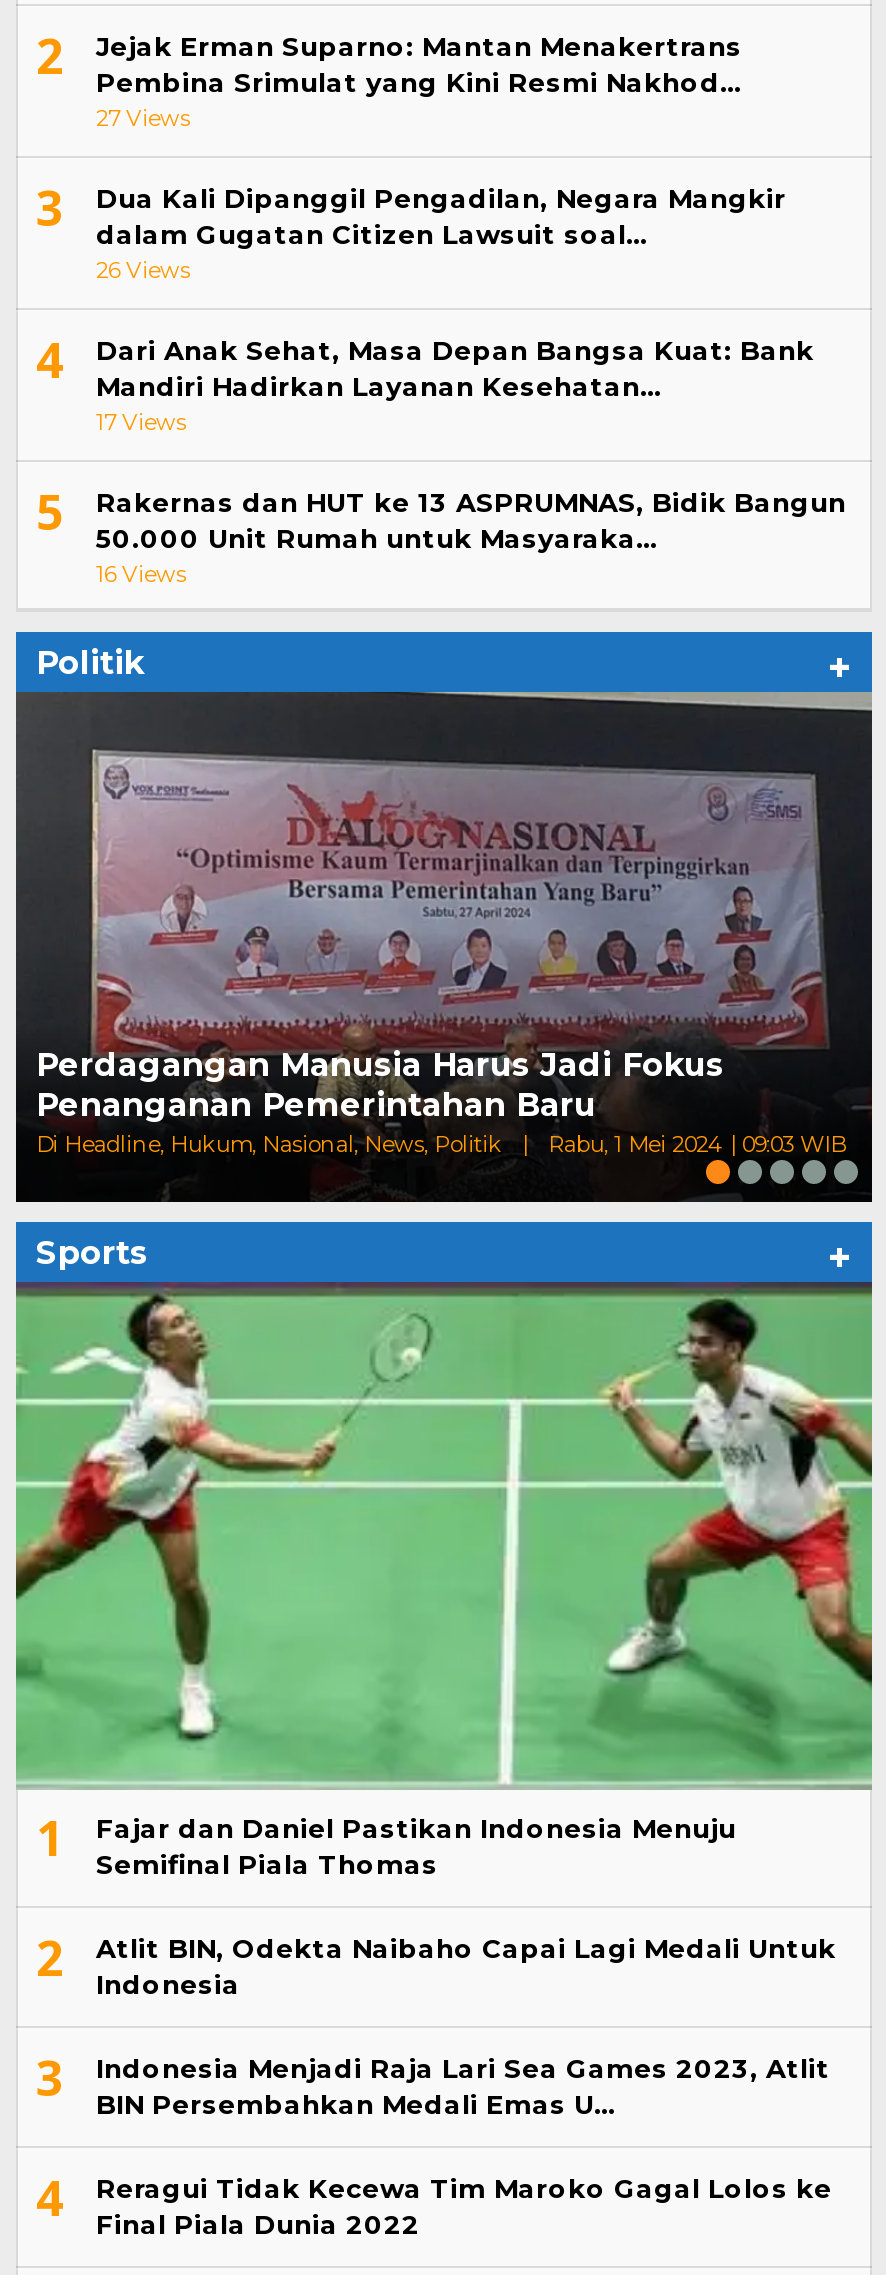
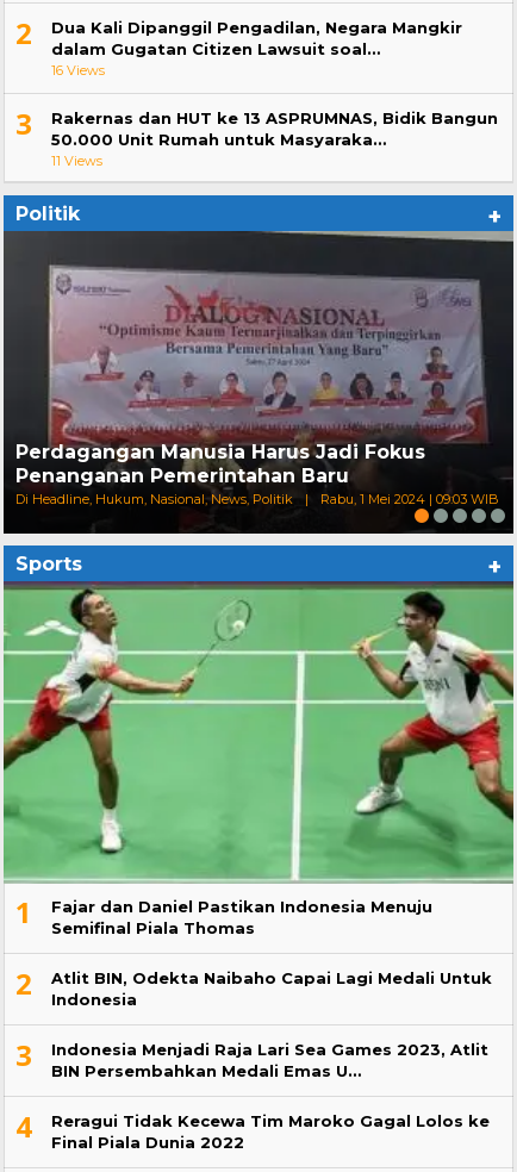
[36,30,742,240] Jejak Erman Suparno: Mantan Menakertrans | Pembina Srimulat yang Kini Resmi Nakhod… | 27 Views | 3 -> none
[36,256,814,544] 26 Views | 4 | Dari Anak Sehat, Masa Depan Bangsa Kuat: Bank | Mandiri Hadirkan Layanan Kesehatan… | 17 Views | 5 -> [15,62,105,143] 16 Views | 3
[96,560,186,588] 16 Views -> [51,152,102,169] 11 Views

